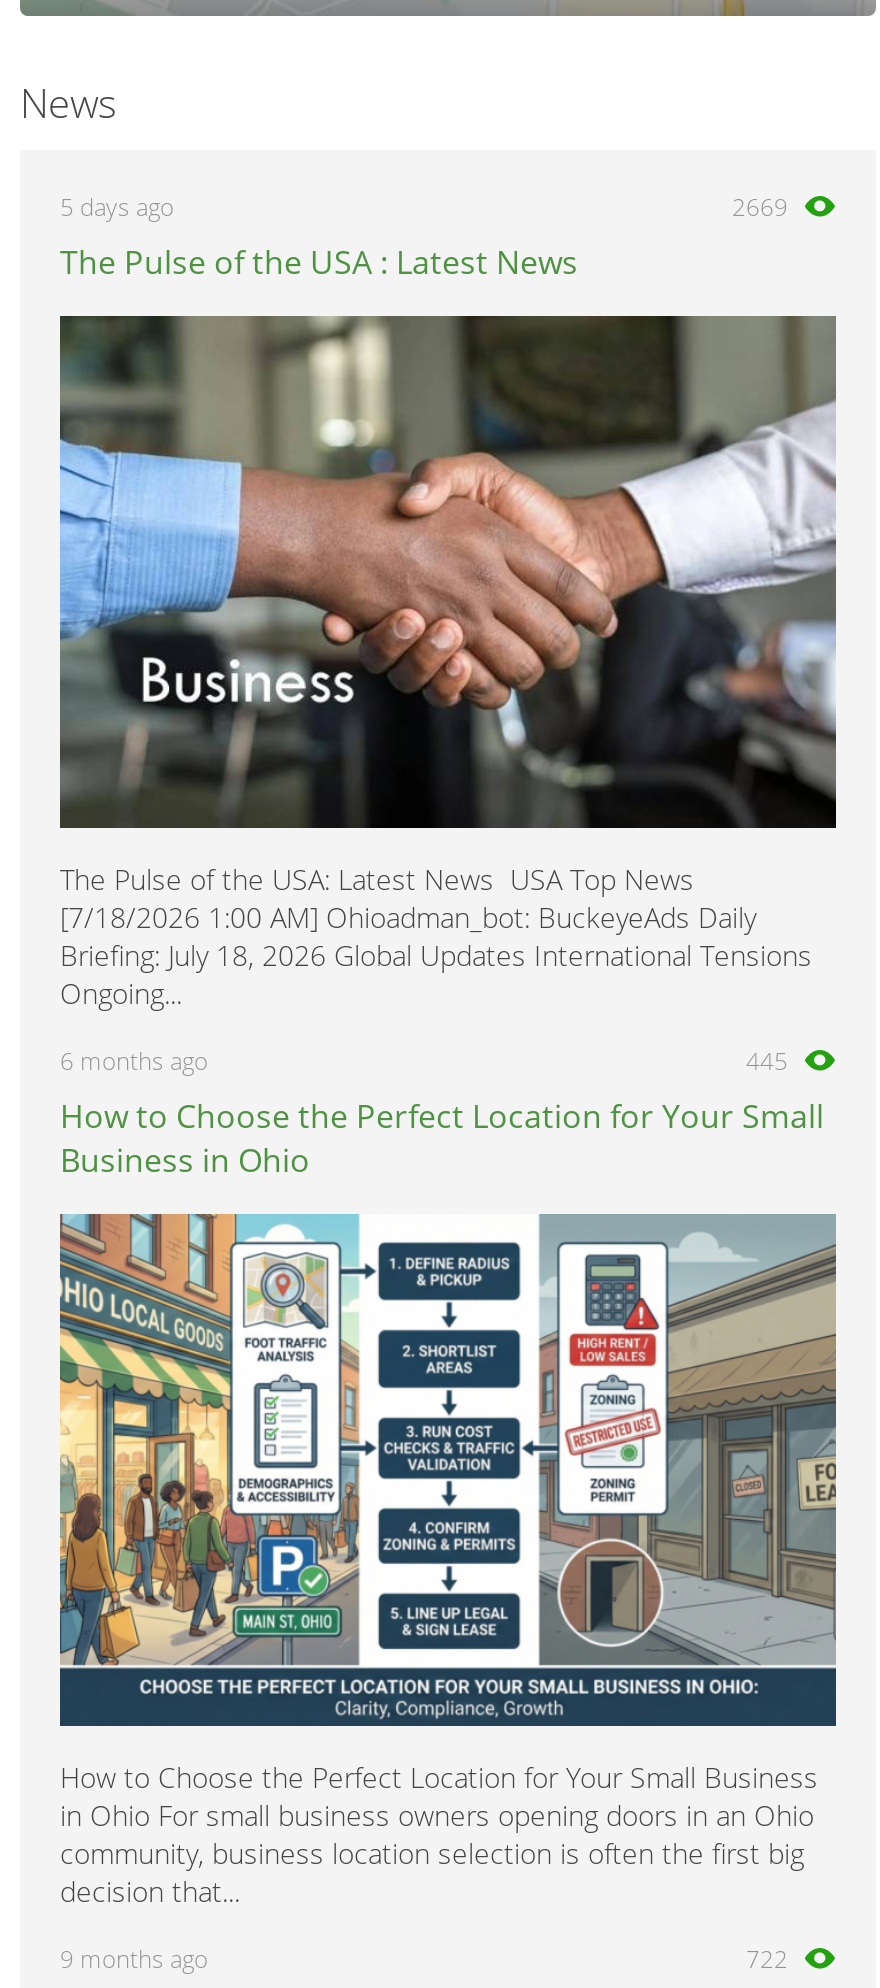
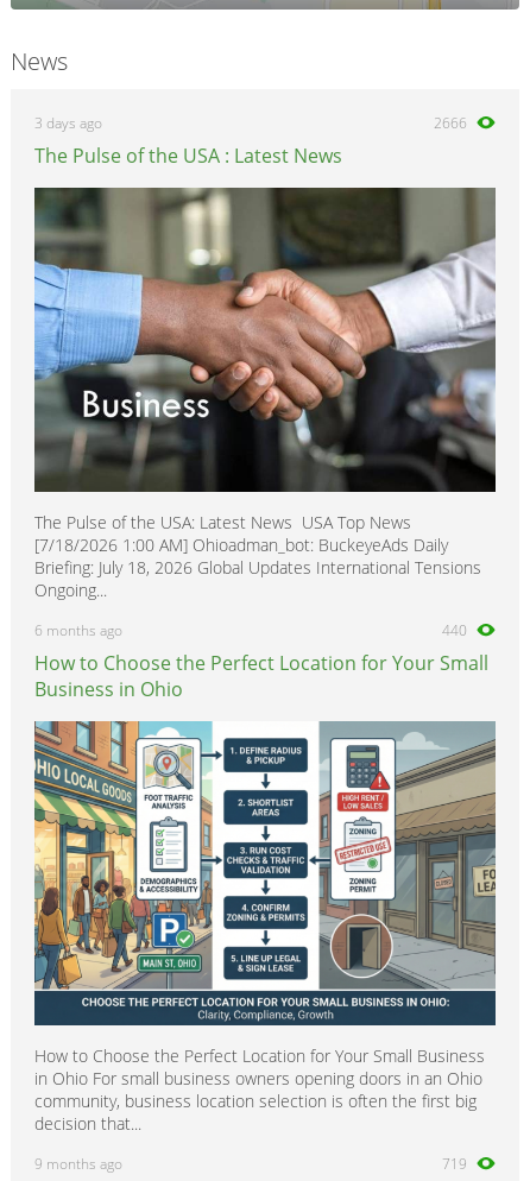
[60,190,174,224] 5 days ago -> [34,113,102,133] 3 days ago
[732,190,788,224] 2669 -> [434,113,467,133] 2666
[746,1044,788,1078] 445 -> [442,620,467,641] 440
[746,1942,788,1976] 722 -> [442,1154,467,1174] 719

